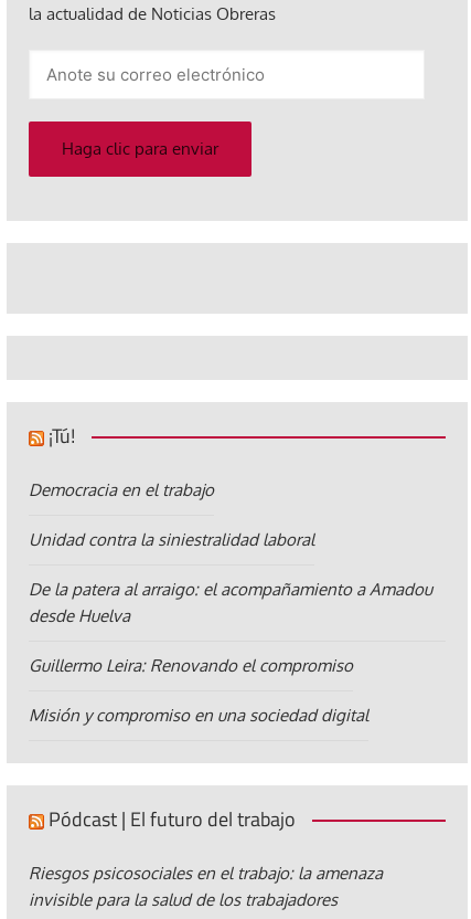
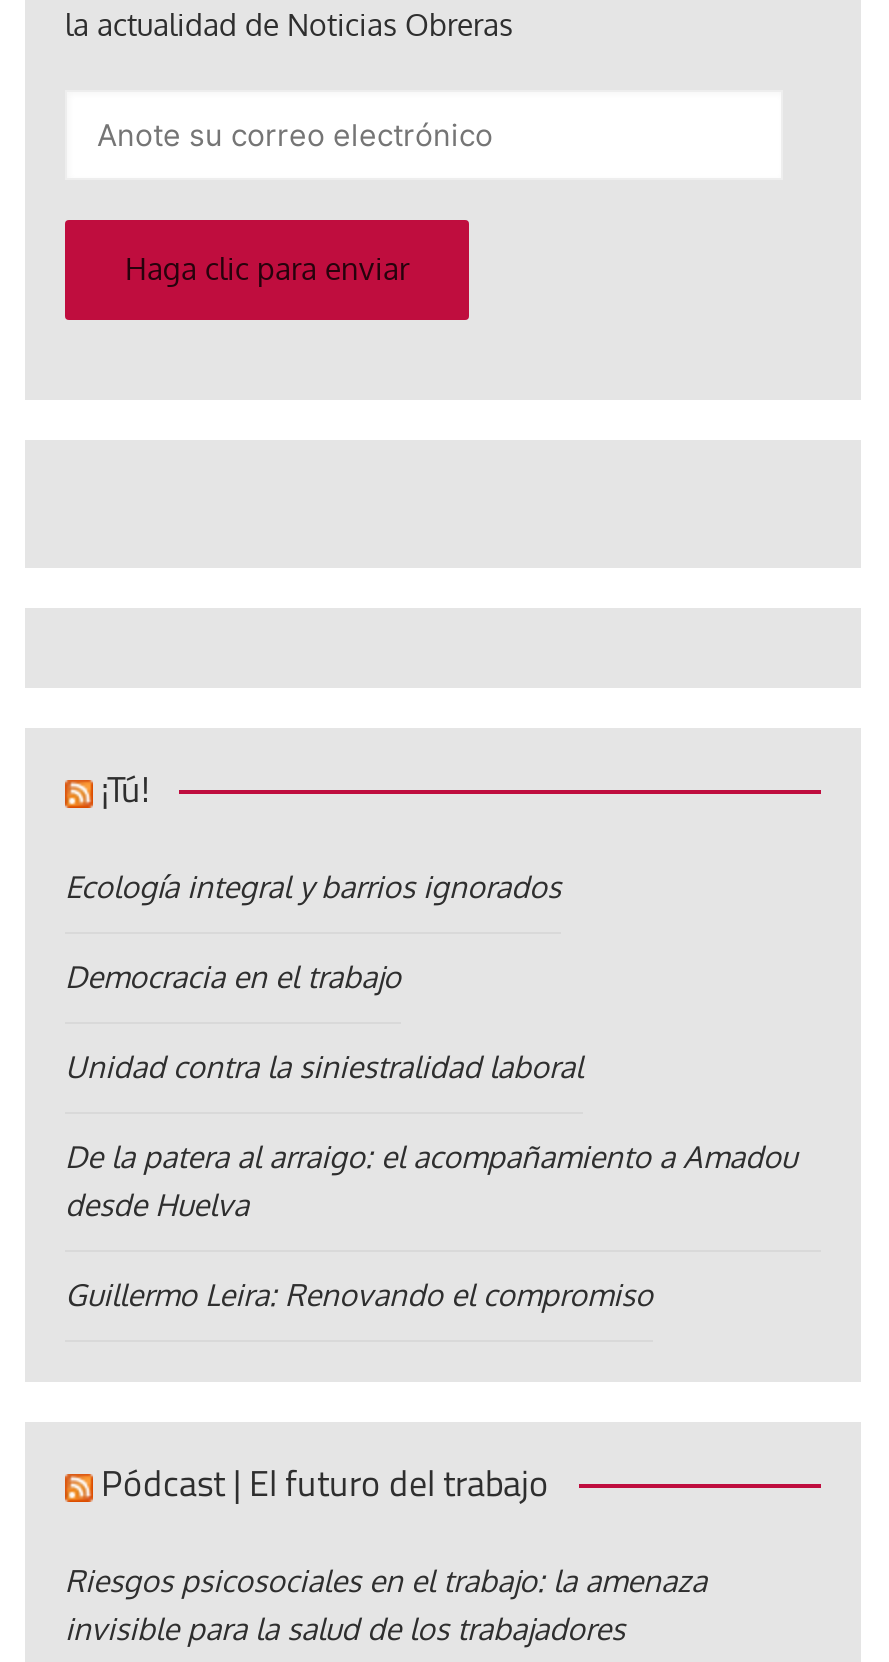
none -> [65,868,561,906] Ecología integral y barrios ignorados
moved [29,479,432,676] -> [65,958,797,1314]: Democracia en el trabajo | Unidad contra la siniestralidad laboral | De la patera al arraigo: el acompañamiento a Amadou | desde Huelva | Guillermo Leira: Renovando el compromiso
[29,705,368,726] Misión y compromiso en una sociedad digital -> none

